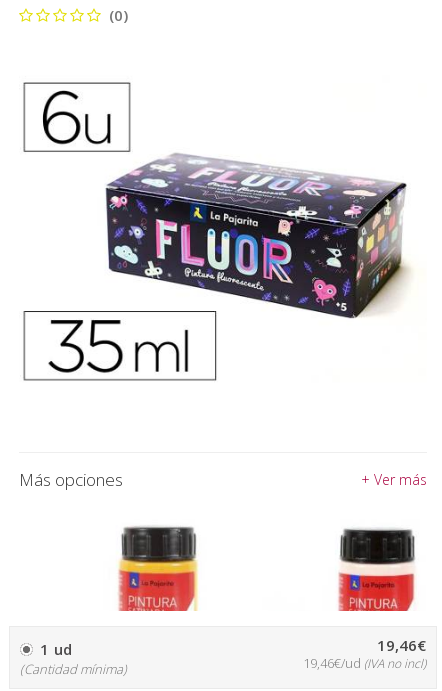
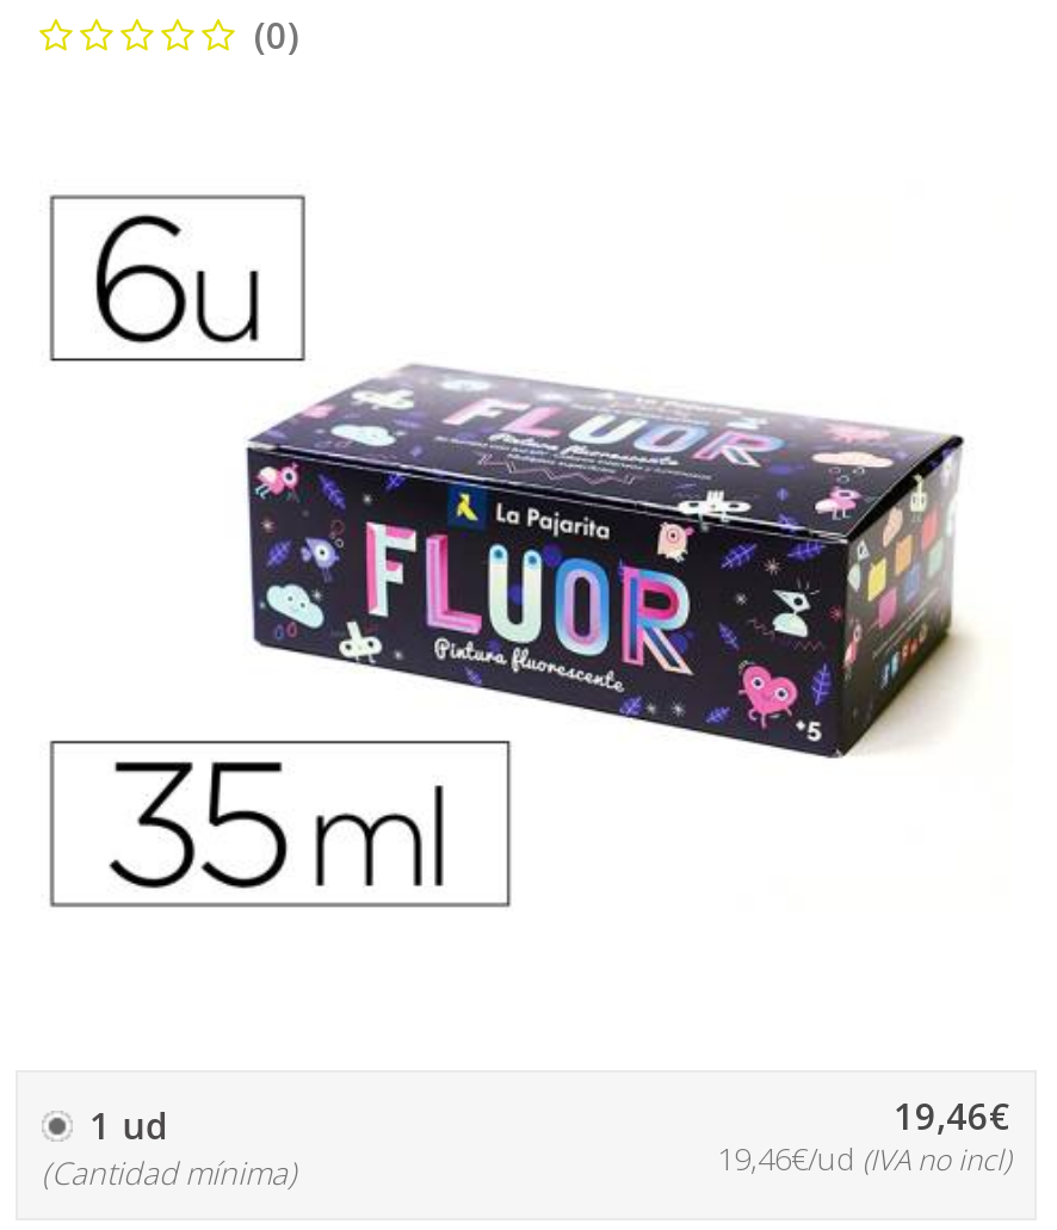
[19,468,427,491] Más opciones | + Ver más -> none
[118,526,199,612] [image] -> none
[338,528,416,612] [image] -> none

